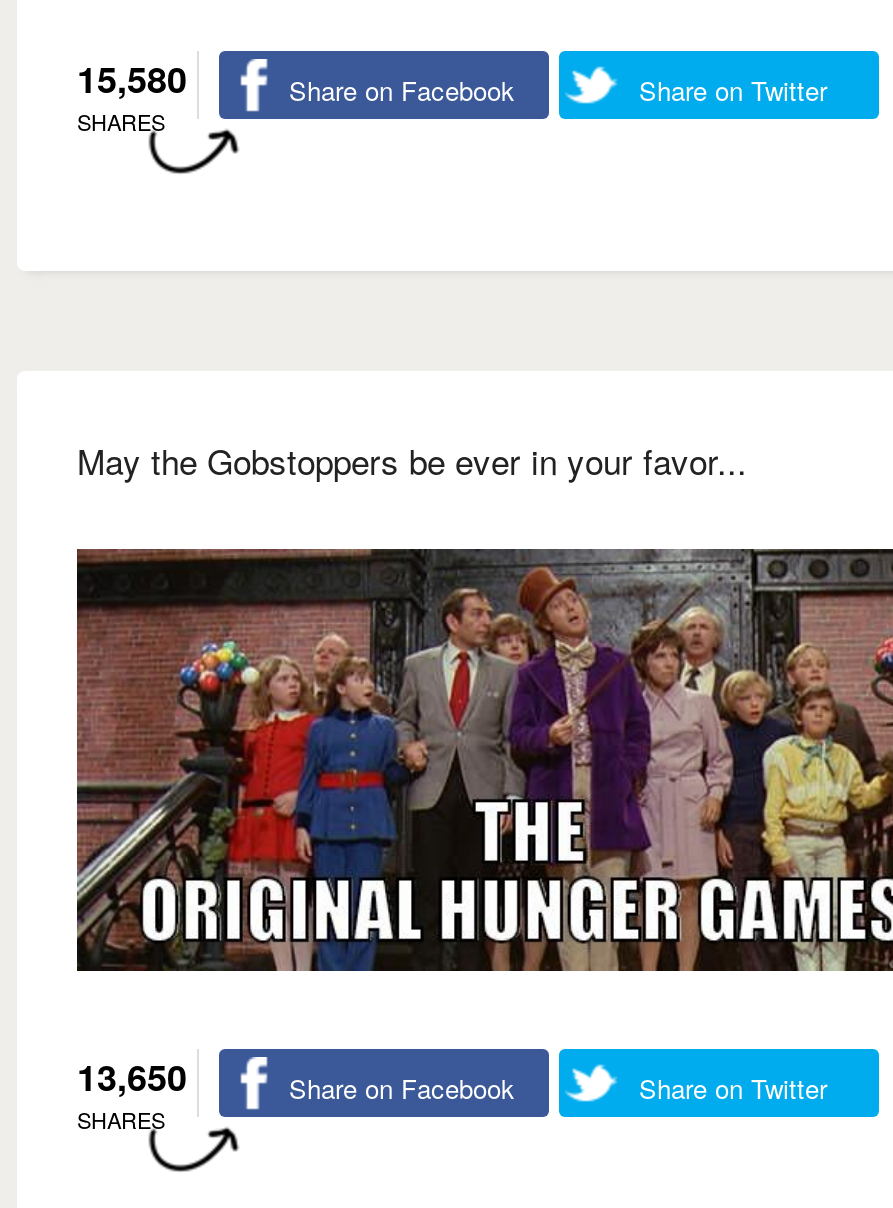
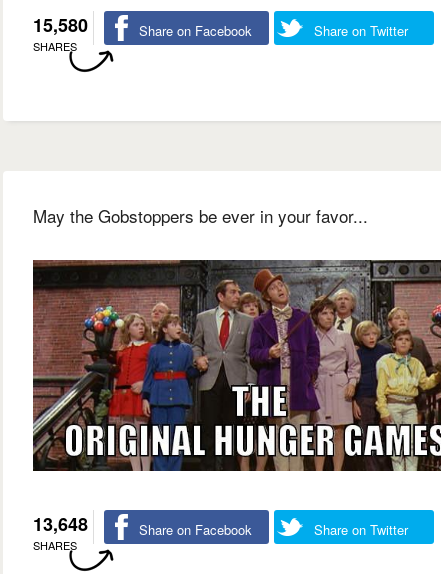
[77,1051,187,1103] 13,650 -> [33,511,88,537] 13,648

